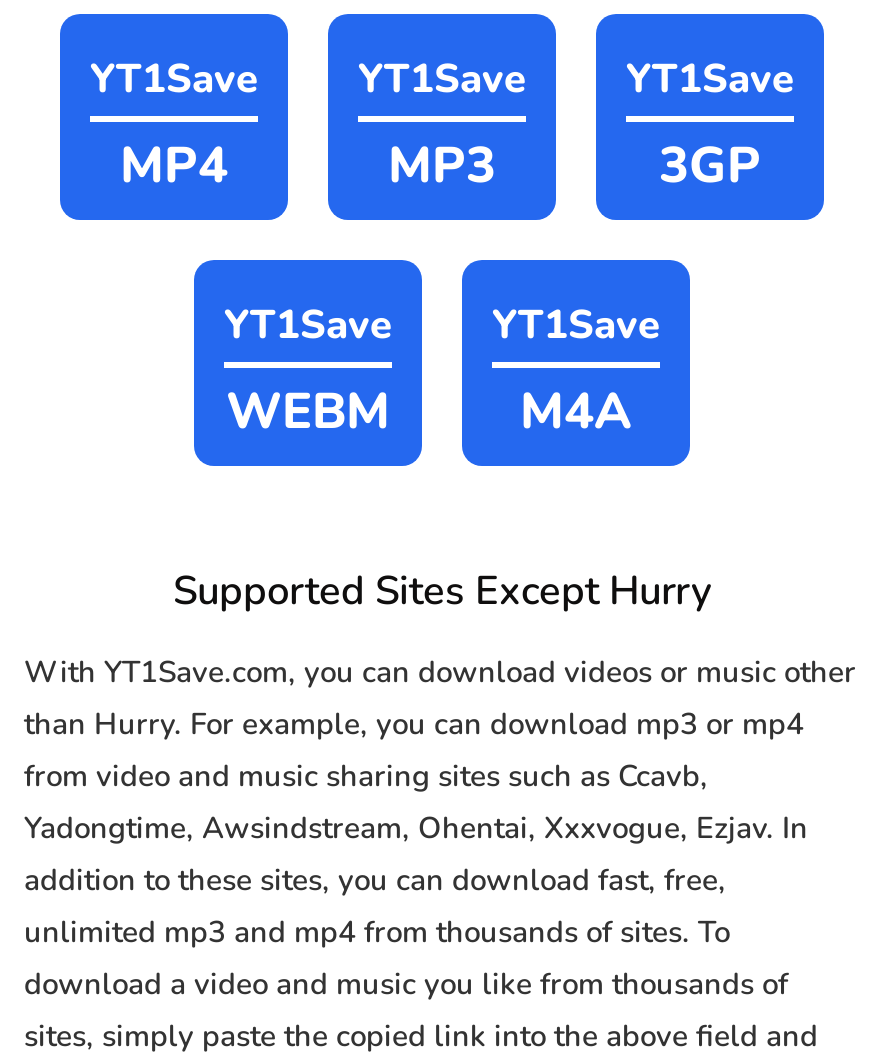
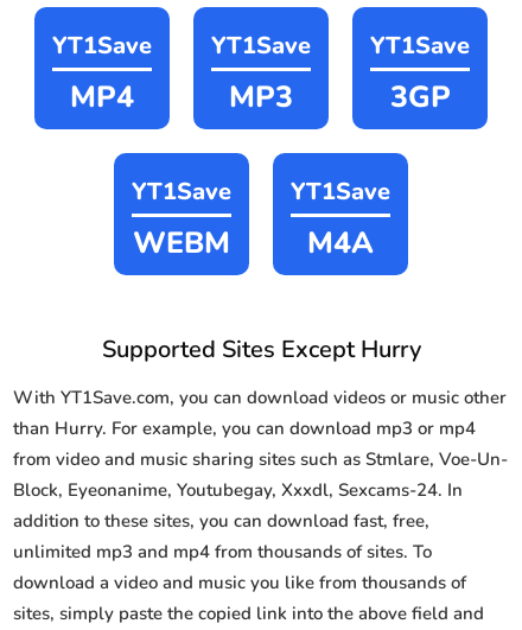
[24,756,808,848] from video and music sharing sites such as Ccavb, | Yadongtime, Awsindstream, Ohentai, Xxxvogue, Ezjav. In -> [13,447,508,502] from video and music sharing sites such as Stmlare, Voe-Un- | Block, Eyeonanime, Youtubegay, Xxxdl, Sexcams-24. In

